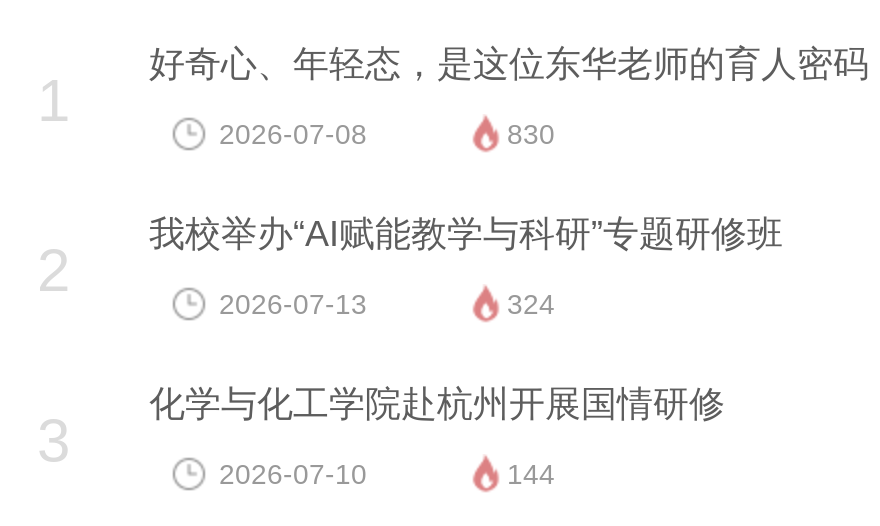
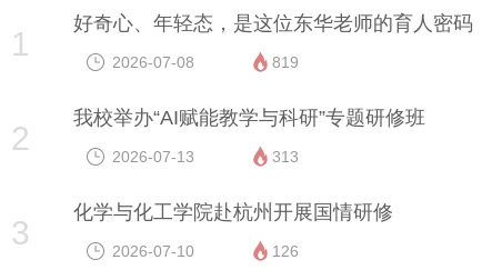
[507,118,555,150] 830 -> [272,53,299,71] 819
[507,288,555,320] 324 -> [272,148,299,166] 313
[507,458,555,490] 144 -> [272,242,299,260] 126

